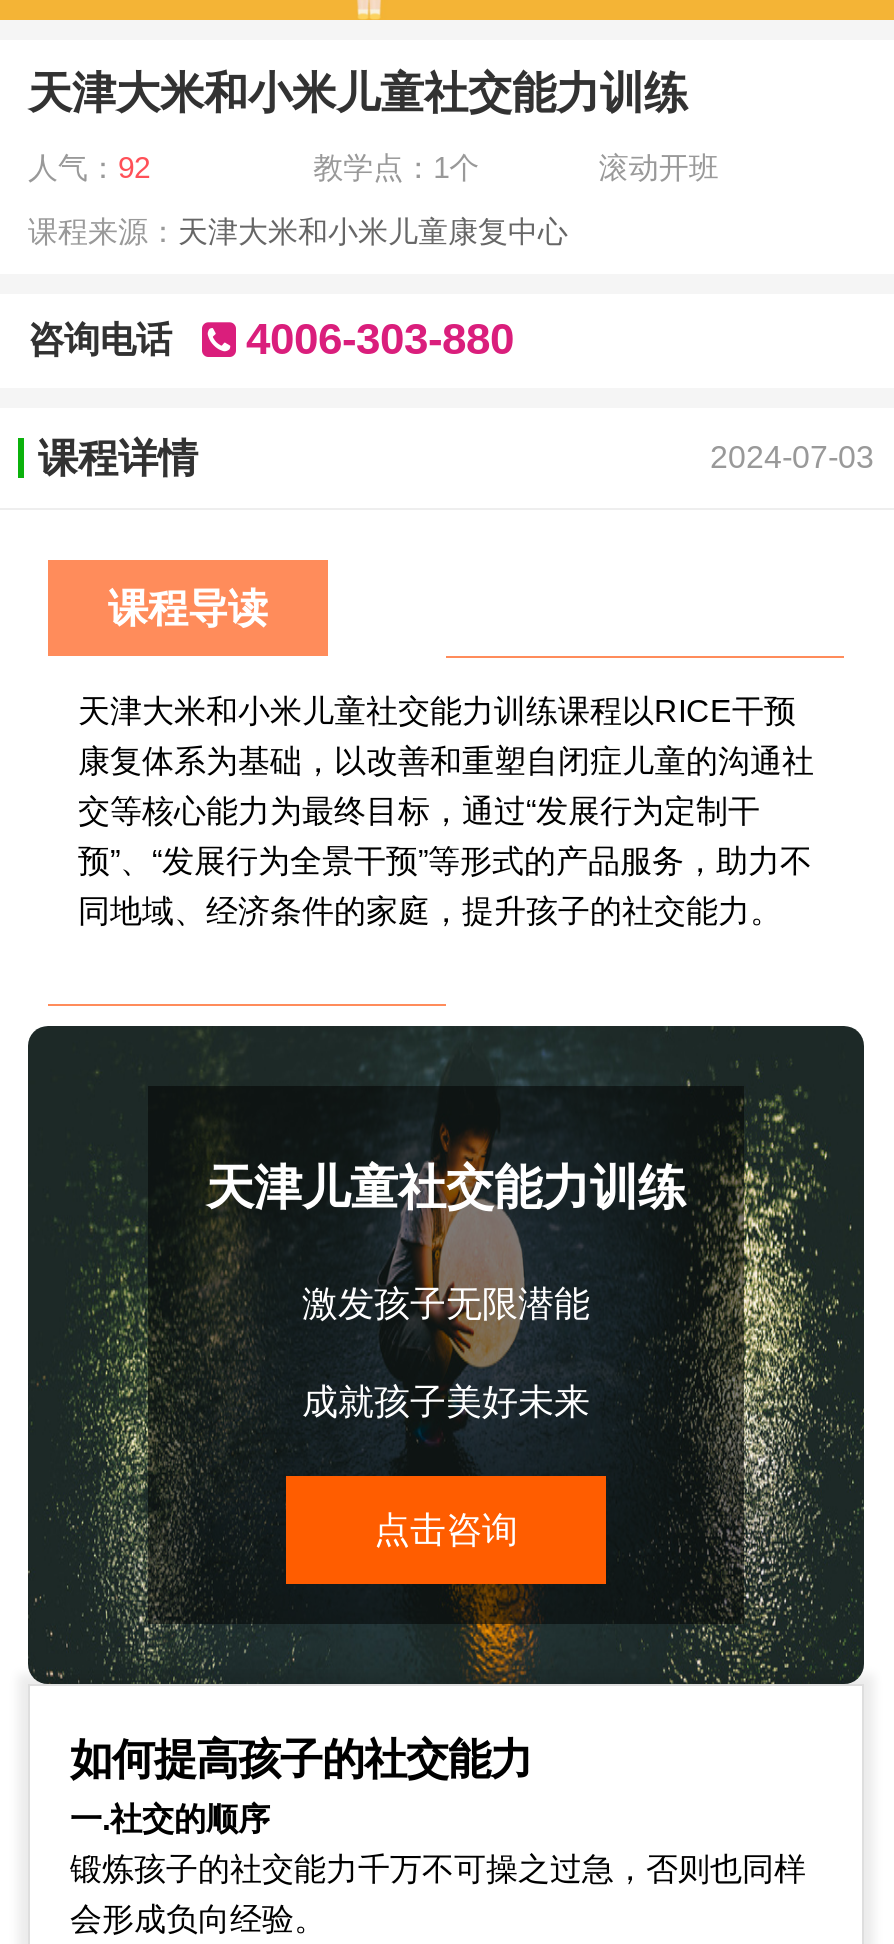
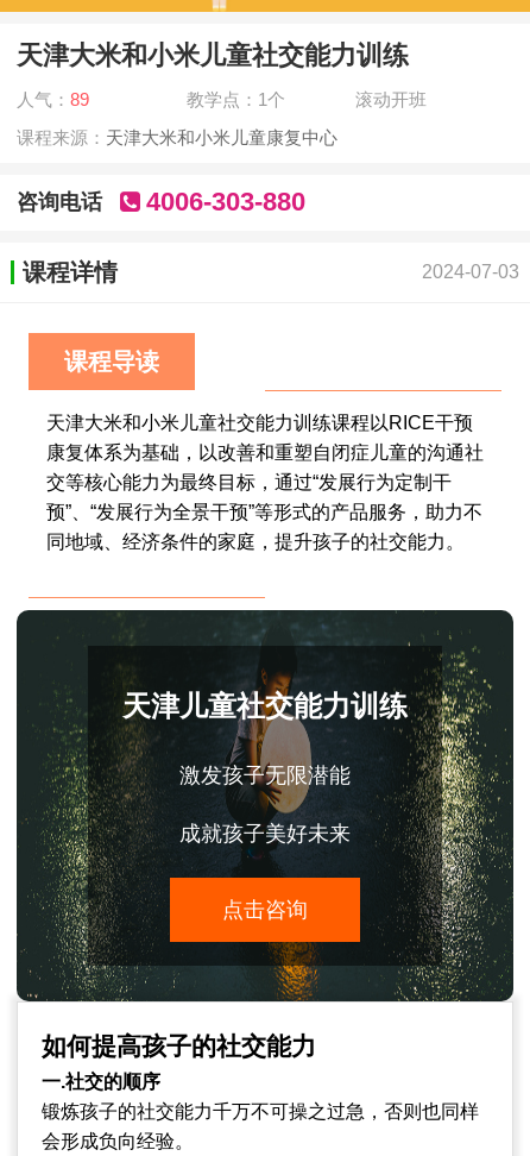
[28,150,150,184] 人气：92 -> [17,89,89,109] 人气：89

